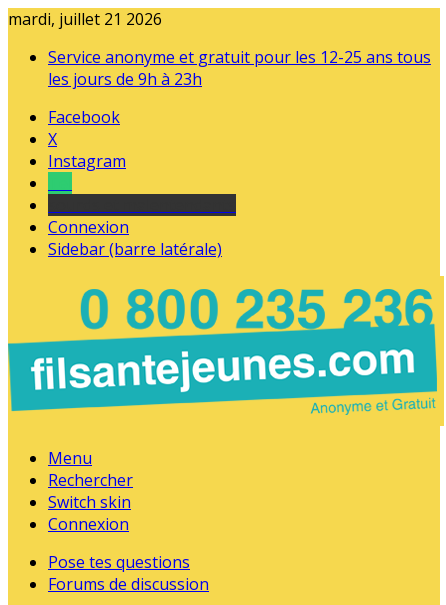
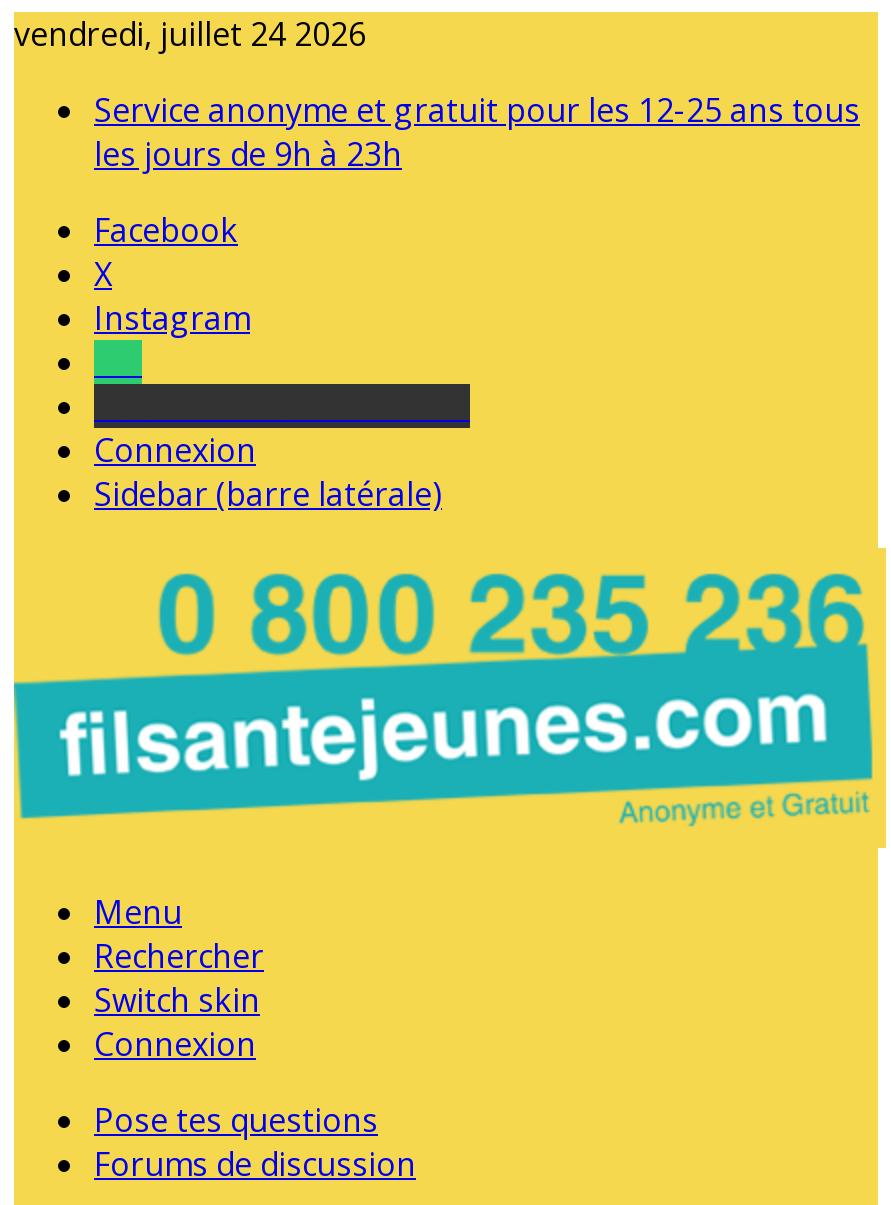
[8,8,162,30] mardi, juillet 21 2026 -> [14,12,366,56] vendredi, juillet 24 2026

